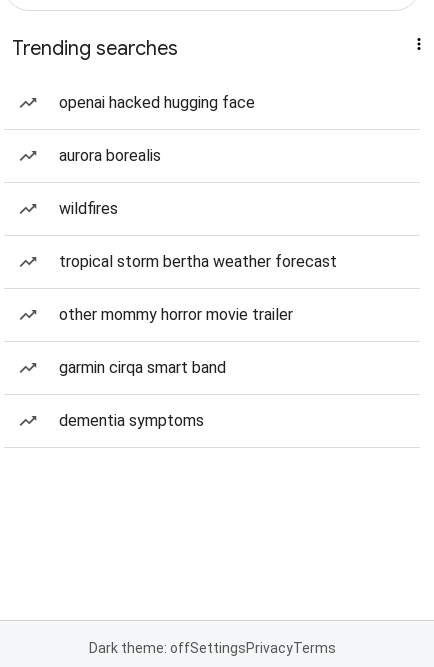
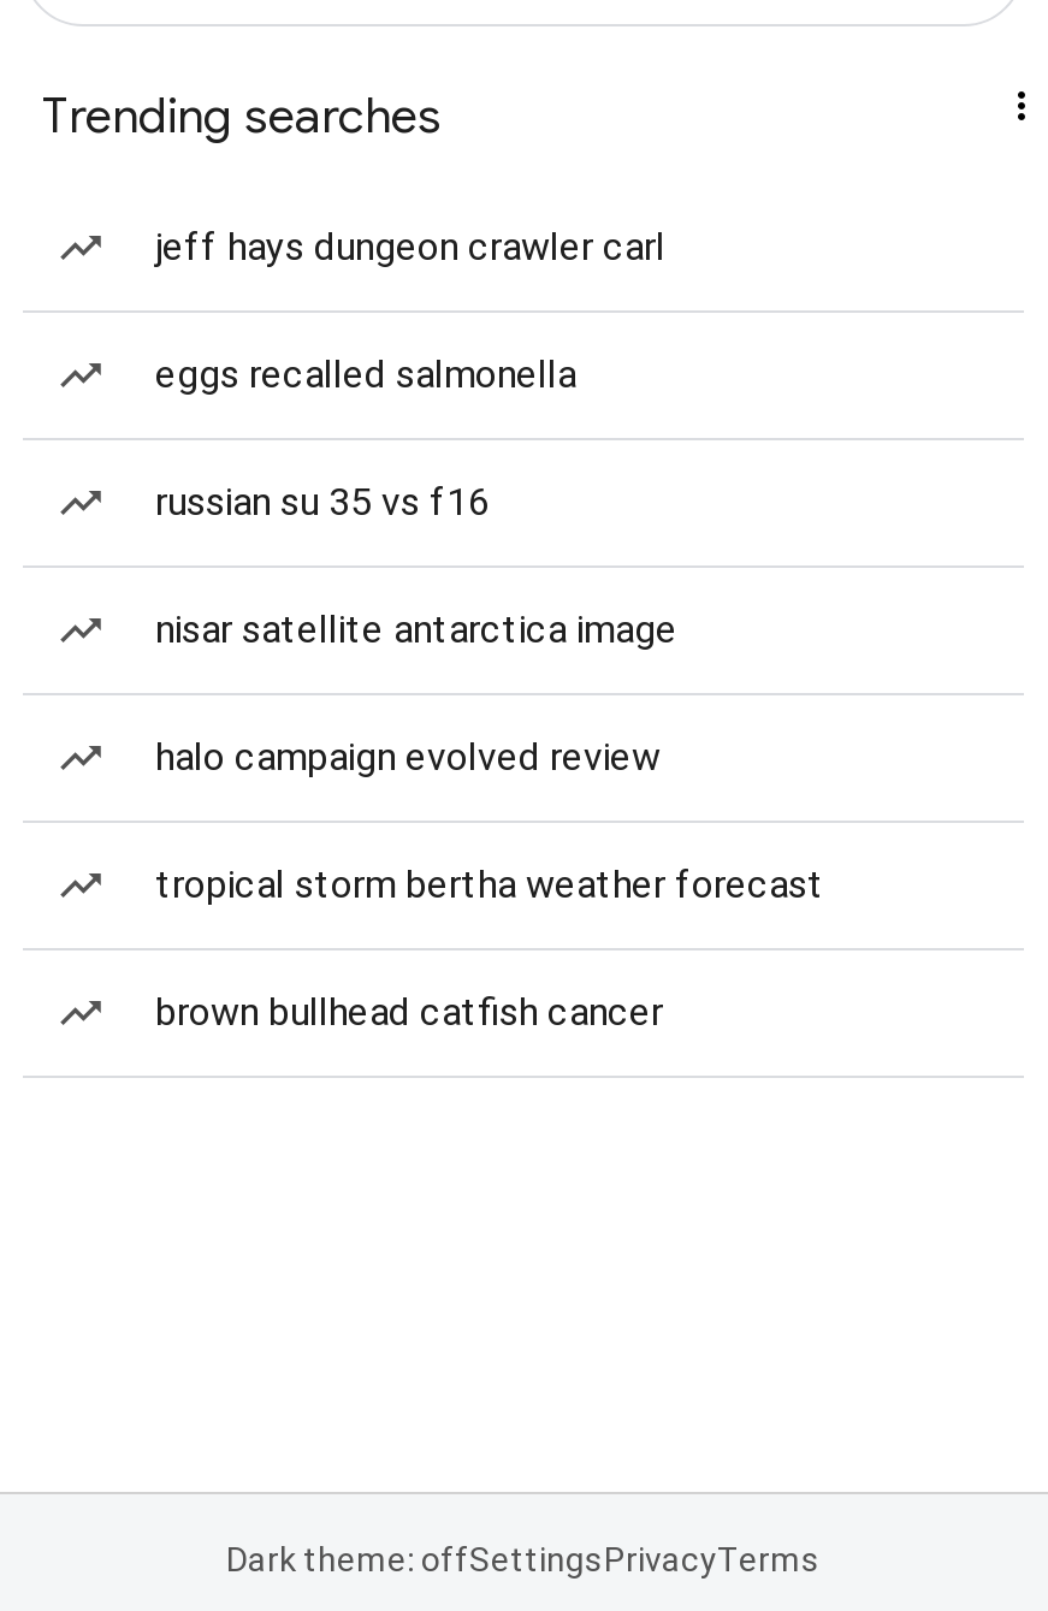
[59,93,255,218] openai hacked hugging face | aurora borealis | wildfires -> [155,224,677,780] jeff hays dungeon crawler carl | eggs recalled salmonella | russian su 35 vs f16 | nisar satellite antarctica image | halo campaign evolved review
moved [59,252,337,271] -> [155,861,824,907]: tropical storm bertha weather forecast
[59,305,293,430] other mommy horror movie trailer | garmin cirqa smart band | dementia symptoms -> [155,989,663,1035] brown bullhead catfish cancer

